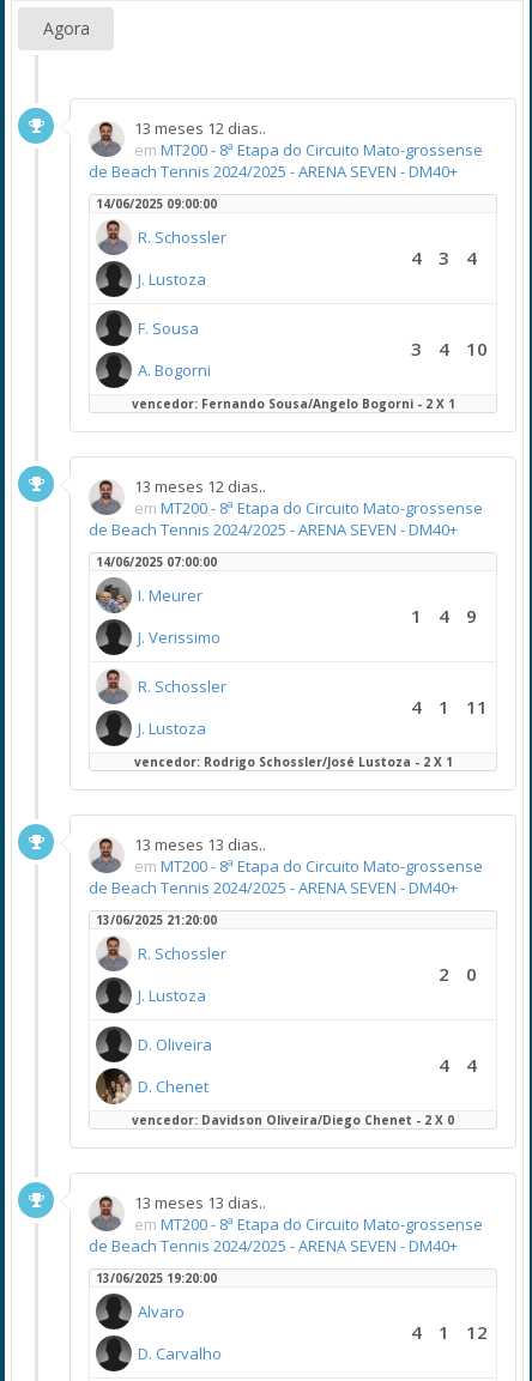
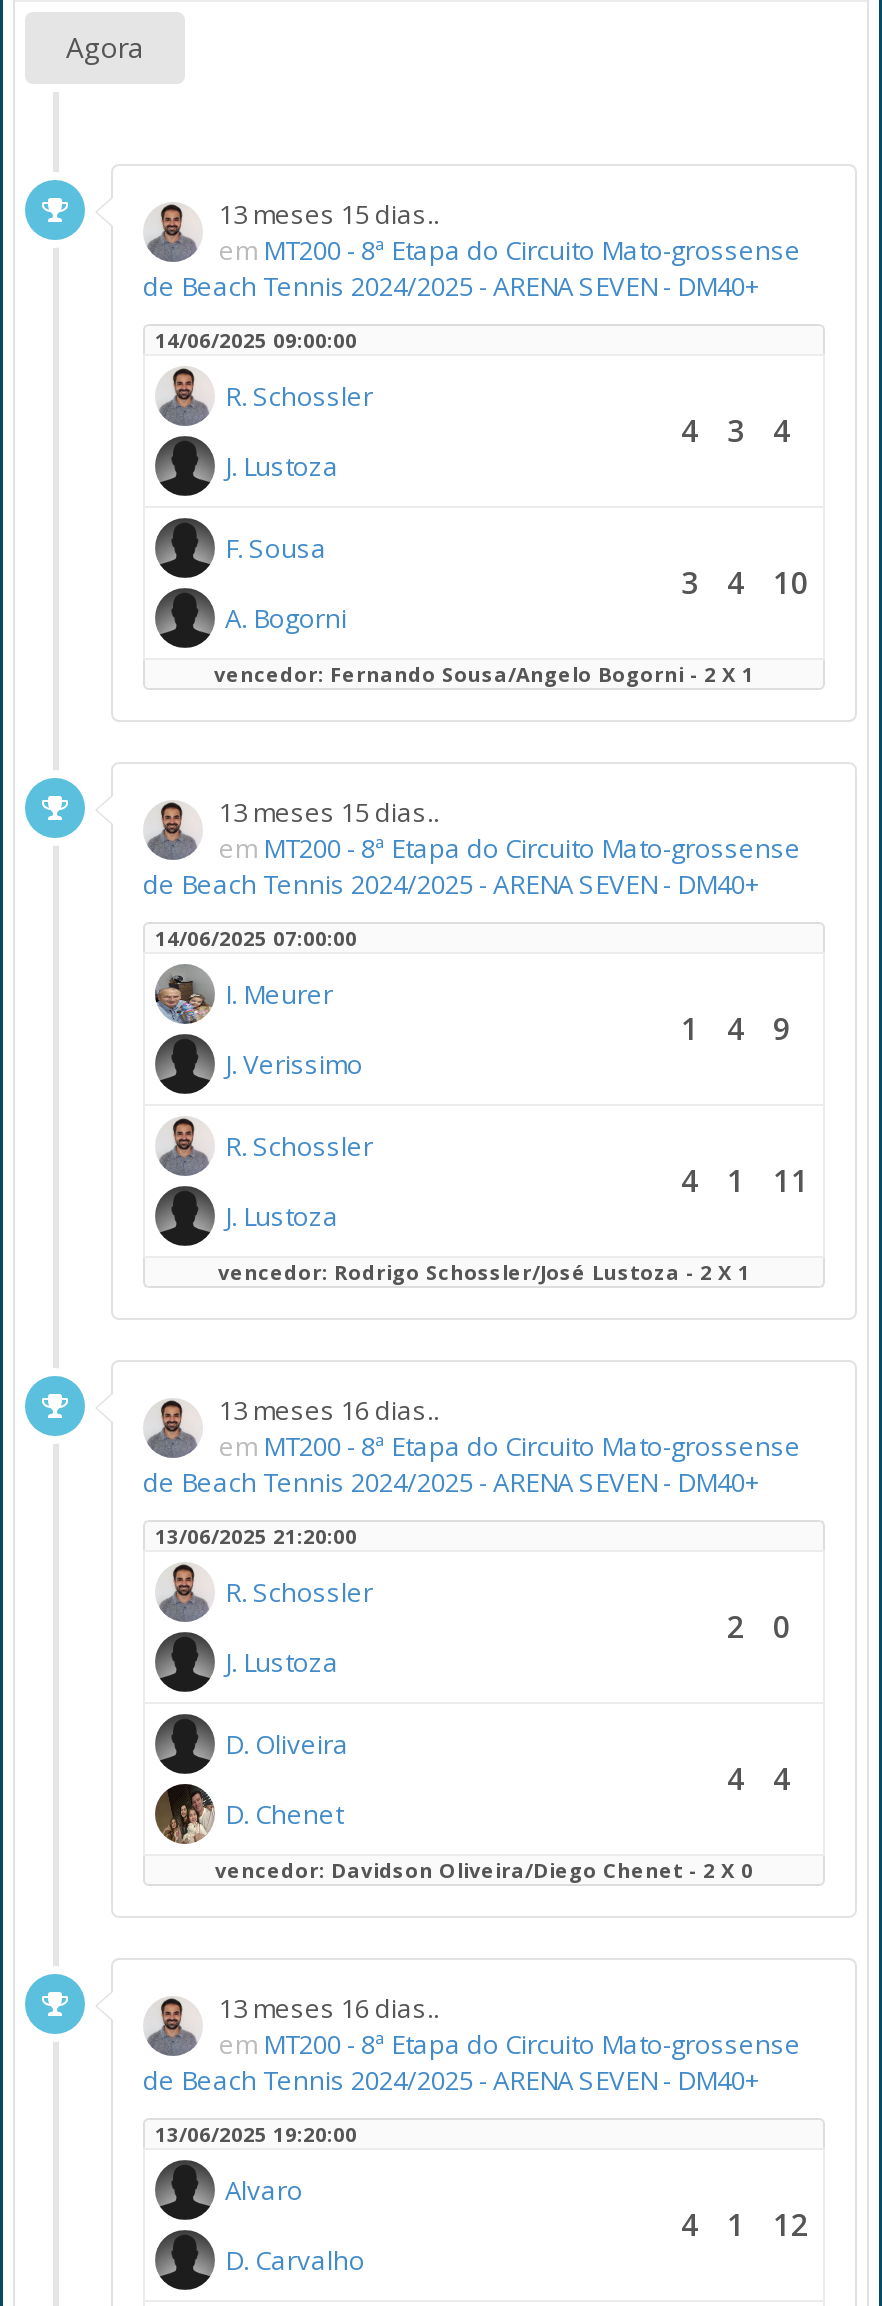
[134,117,266,139] 13 meses 12 dias.. -> [219,196,439,232] 13 meses 15 dias..
[134,476,266,497] 13 meses 12 dias.. -> [219,794,439,830] 13 meses 15 dias..
[134,834,266,855] 13 meses 13 dias.. -> [219,1392,439,1428] 13 meses 16 dias..
[134,1192,266,1213] 13 meses 13 dias.. -> [219,1990,439,2026] 13 meses 16 dias..

